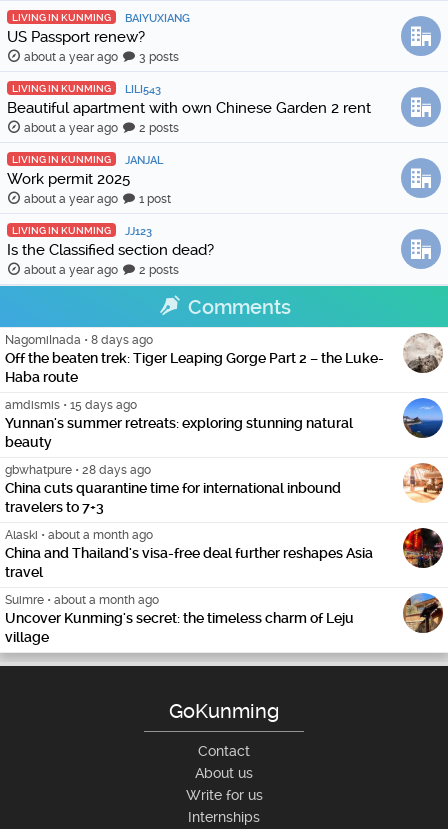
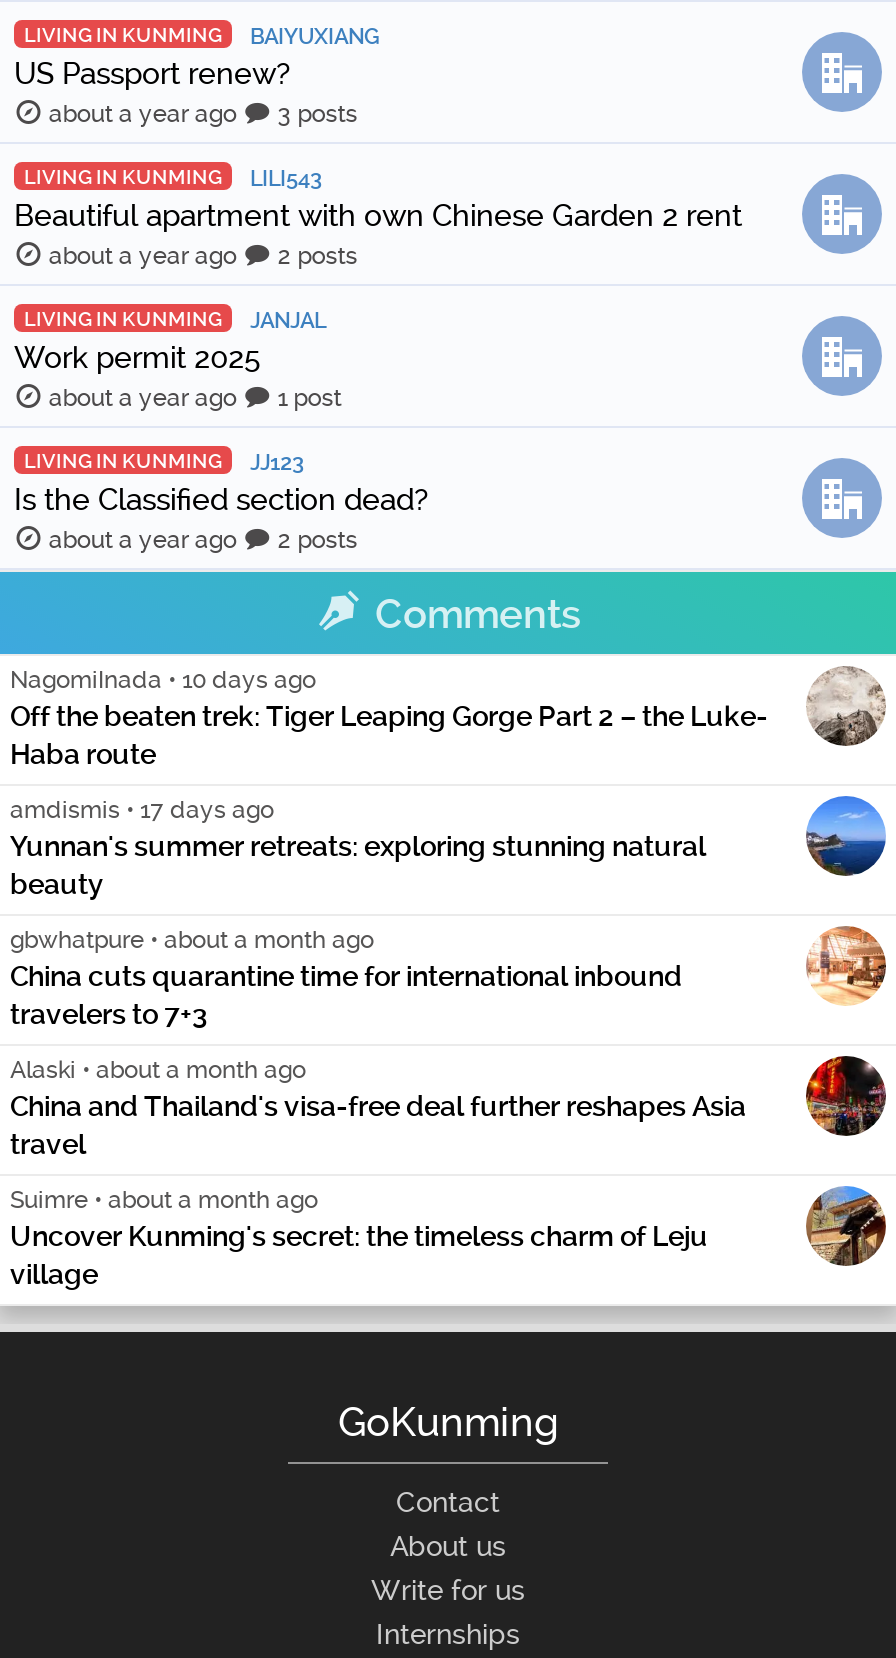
[5,333,153,347] NagomiInada • 8 days ago -> [10,666,316,694] NagomiInada • 10 days ago
[5,398,137,412] amdismis • 15 days ago -> [10,796,274,824] amdismis • 17 days ago
[5,463,151,477] gbwhatpure • 28 days ago -> [10,926,374,954] gbwhatpure • about a month ago

